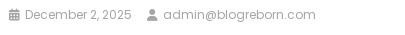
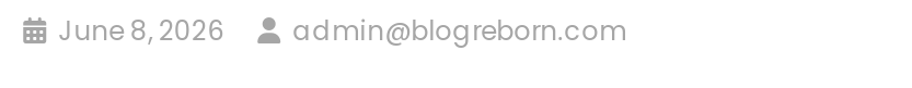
[25,6,316,23] December 2, 2025 admin@blogreborn.com -> [58,12,628,48] June 8, 2026 admin@blogreborn.com

